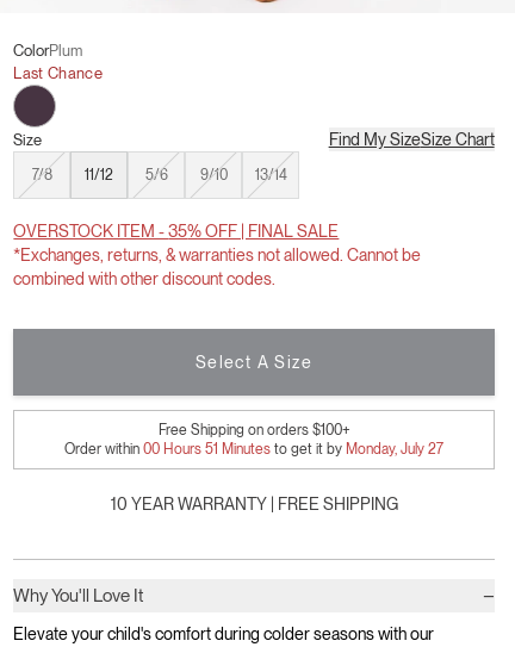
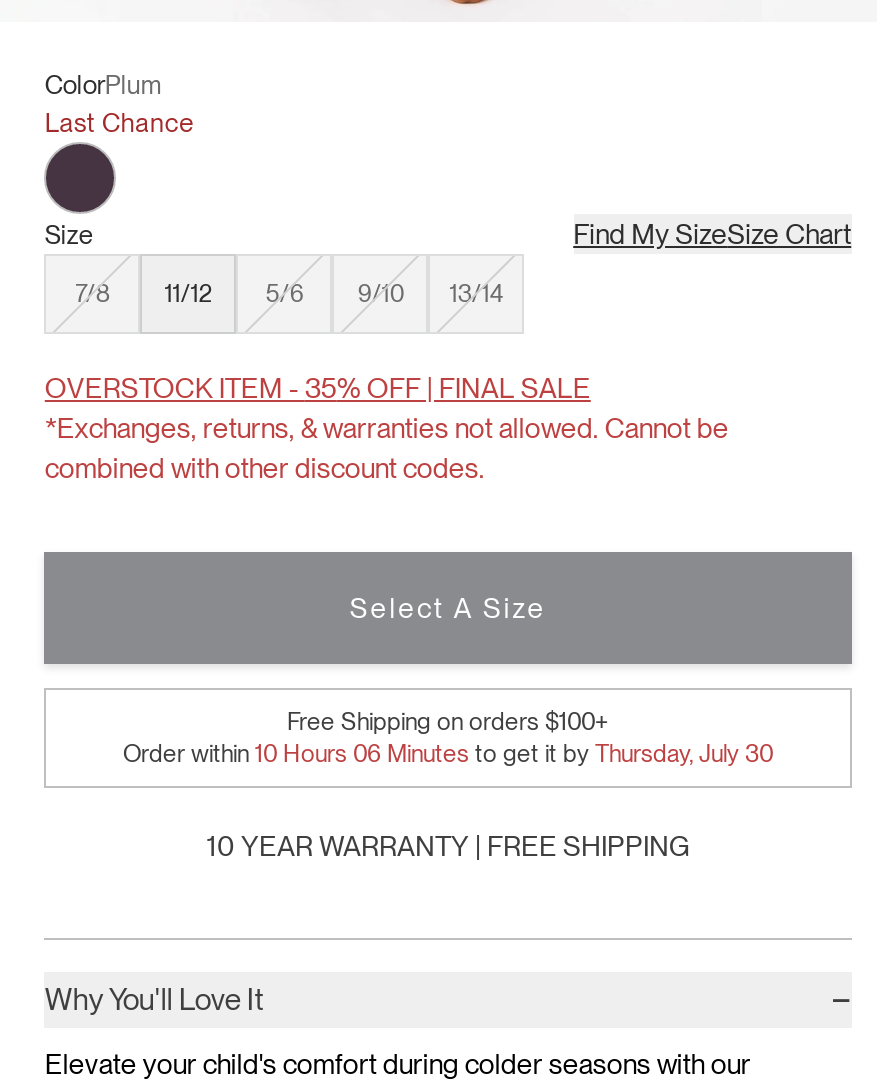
[64,441,443,458] Order within 00 Hours 51 Minutes to get it by Monday, July 27 -> [123,740,773,768] Order within 10 Hours 06 Minutes to get it by Thursday, July 30

